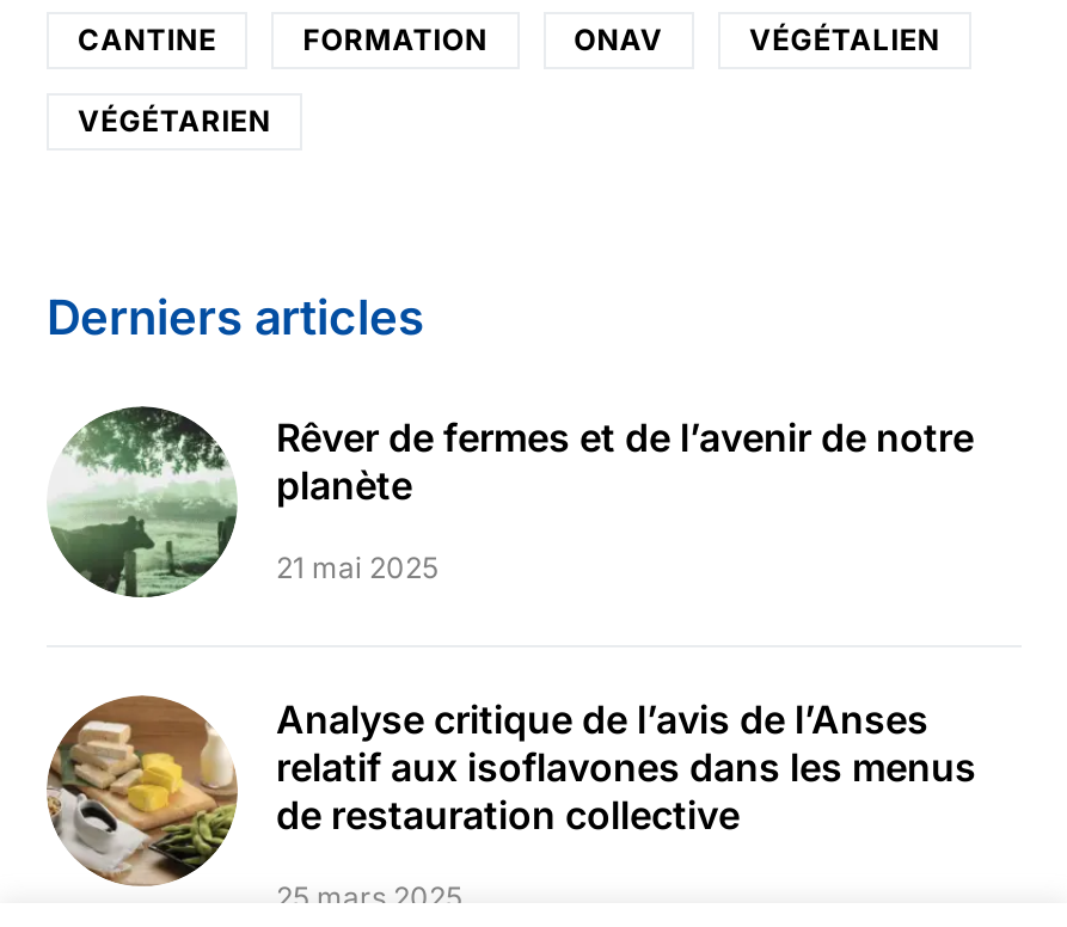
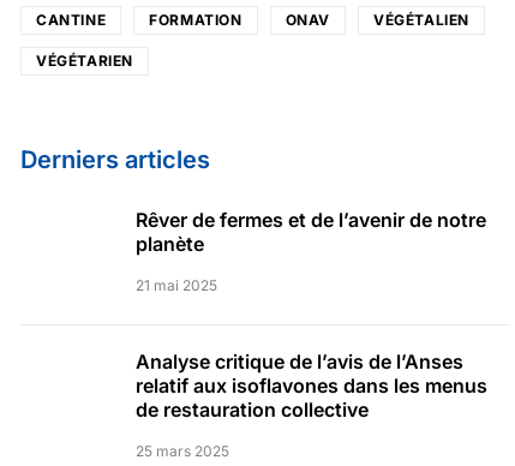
[47,404,240,600] [image] -> none
[44,693,240,889] [image] -> none

